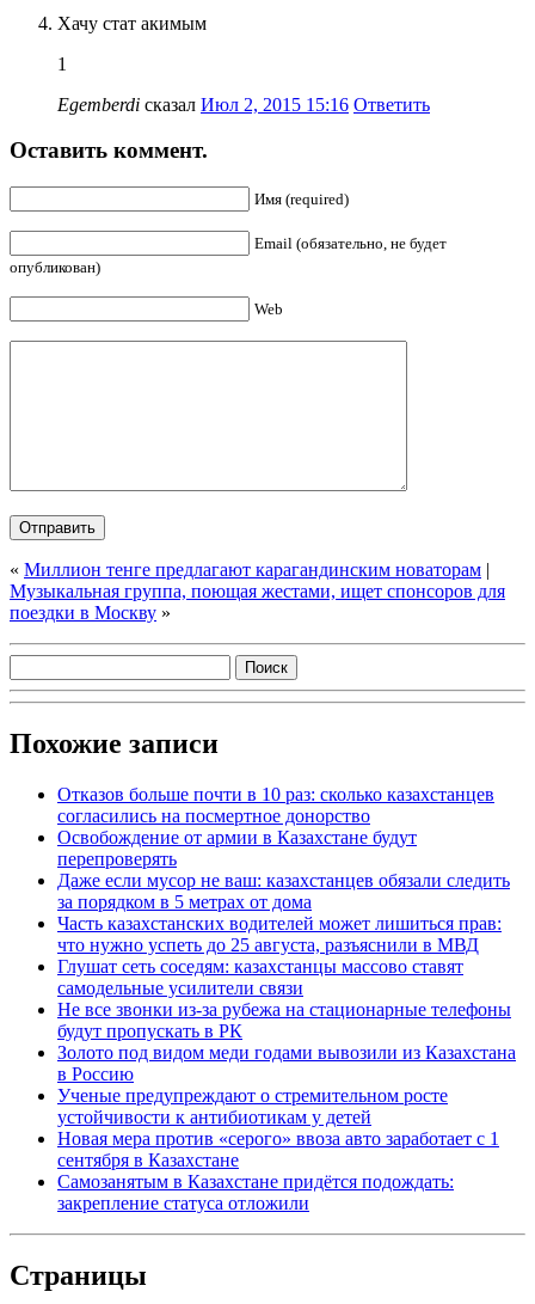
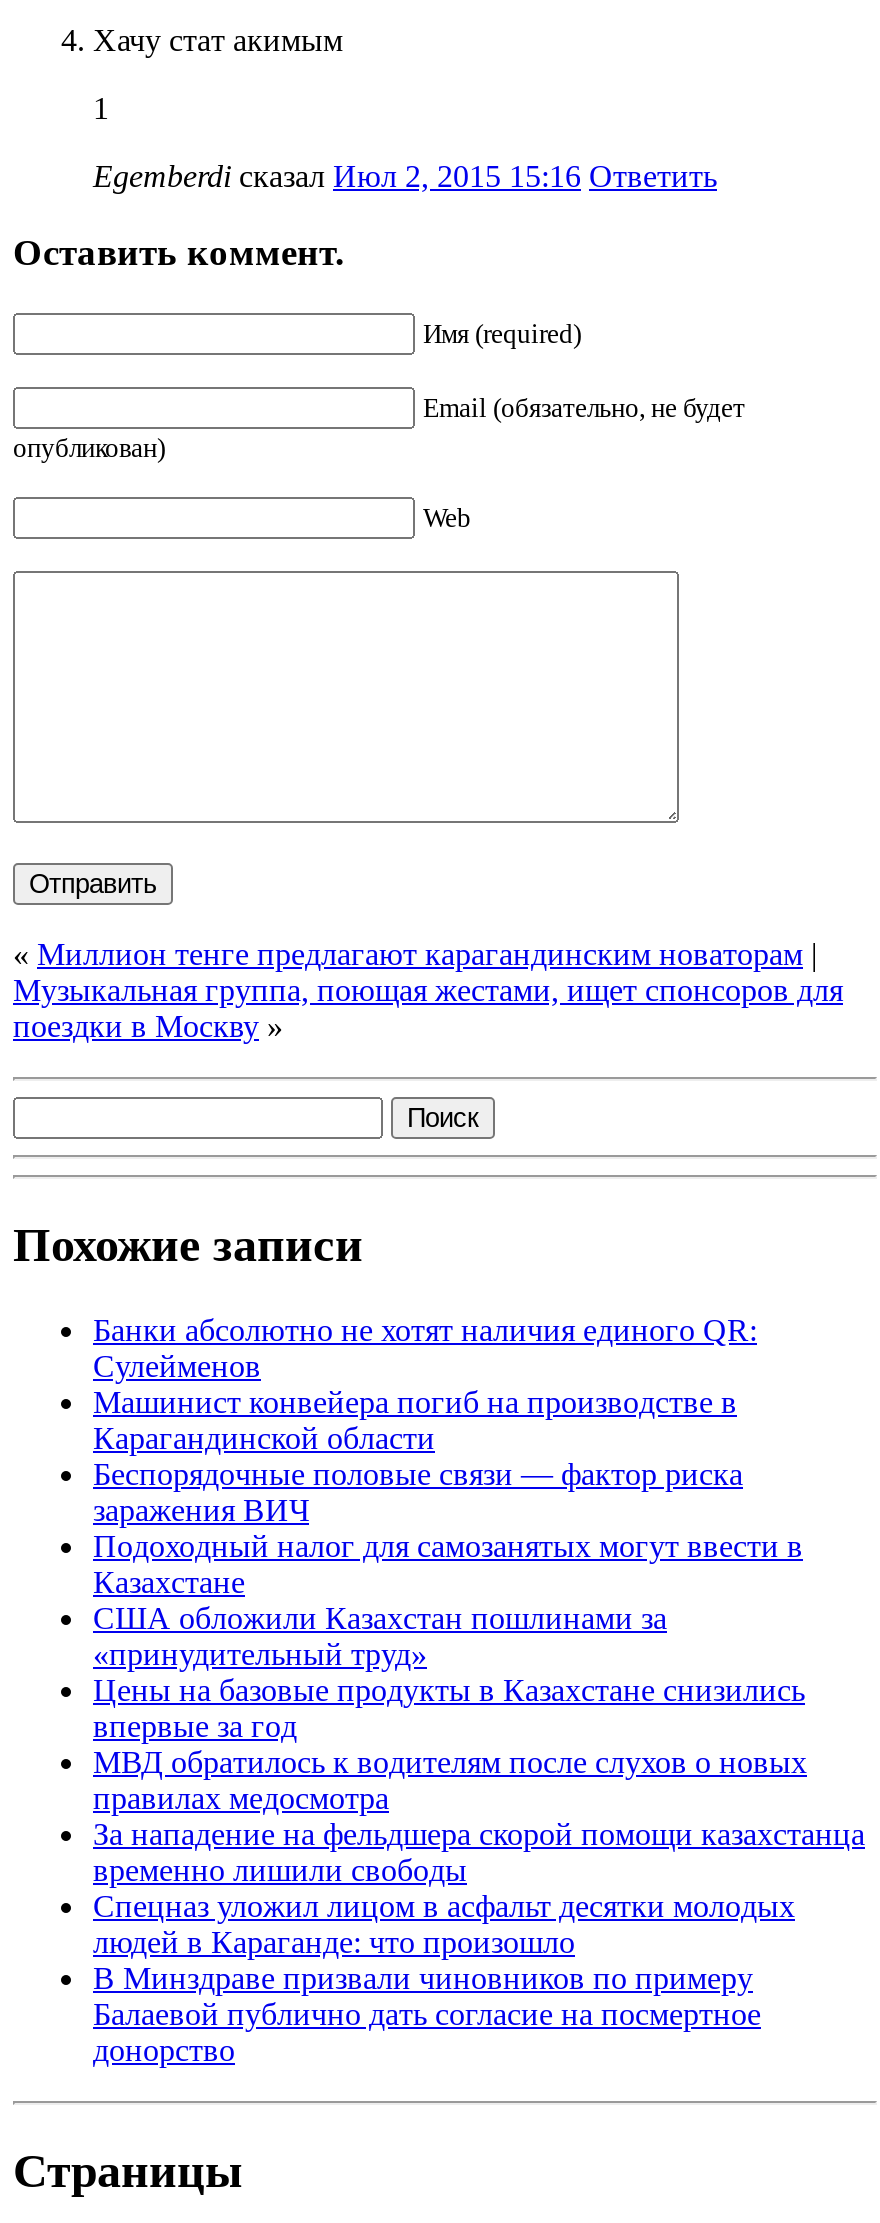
[57,784,516,1213] Отказов больше почти в 10 раз: сколько казахстанцев | согласились на посмертное донорство | Освобождение от армии в Казахстане будут | перепроверять | Даже если мусор не ваш: казахстанцев обязали следить | за порядком в 5 метрах от дома | Часть казахстанских водителей может лишиться прав: | что нужно успеть до 25 августа, разъяснили в МВД | Глушат сеть соседям: казахстанцы массово ставят | самодельные усилители связи | Не все звонки из-за рубежа на стационарные телефоны | будут пропускать в РК | Золото под видом меди годами вывозили из Казахстана | в Россию | Ученые предупреждают о стремительном росте | устойчивости к антибиотикам у детей | Новая мера против «серого» ввоза авто заработает с 1 | сентября в Казахстане | Самозанятым в Казахстане придётся подождать: | закрепление статуса отложили -> [93,1313,865,2067] Банки абсолютно не хотят наличия единого QR: | Сулейменов | Машинист конвейера погиб на производстве в | Карагандинской области | Беспорядочные половые связи — фактор риска | заражения ВИЧ | Подоходный налог для самозанятых могут ввести в | Казахстане | США обложили Казахстан пошлинами за | «принудительный труд» | Цены на базовые продукты в Казахстане снизились | впервые за год | МВД обратилось к водителям после слухов о новых | правилах медосмотра | За нападение на фельдшера скорой помощи казахстанца | временно лишили свободы | Спецназ уложил лицом в асфальт десятки молодых | людей в Караганде: что произошло | В Минздраве призвали чиновников по примеру | Балаевой публично дать согласие на посмертное | донорство

